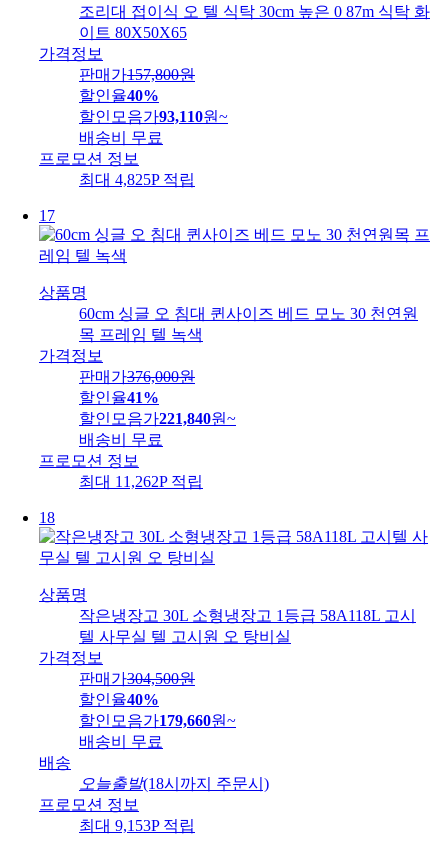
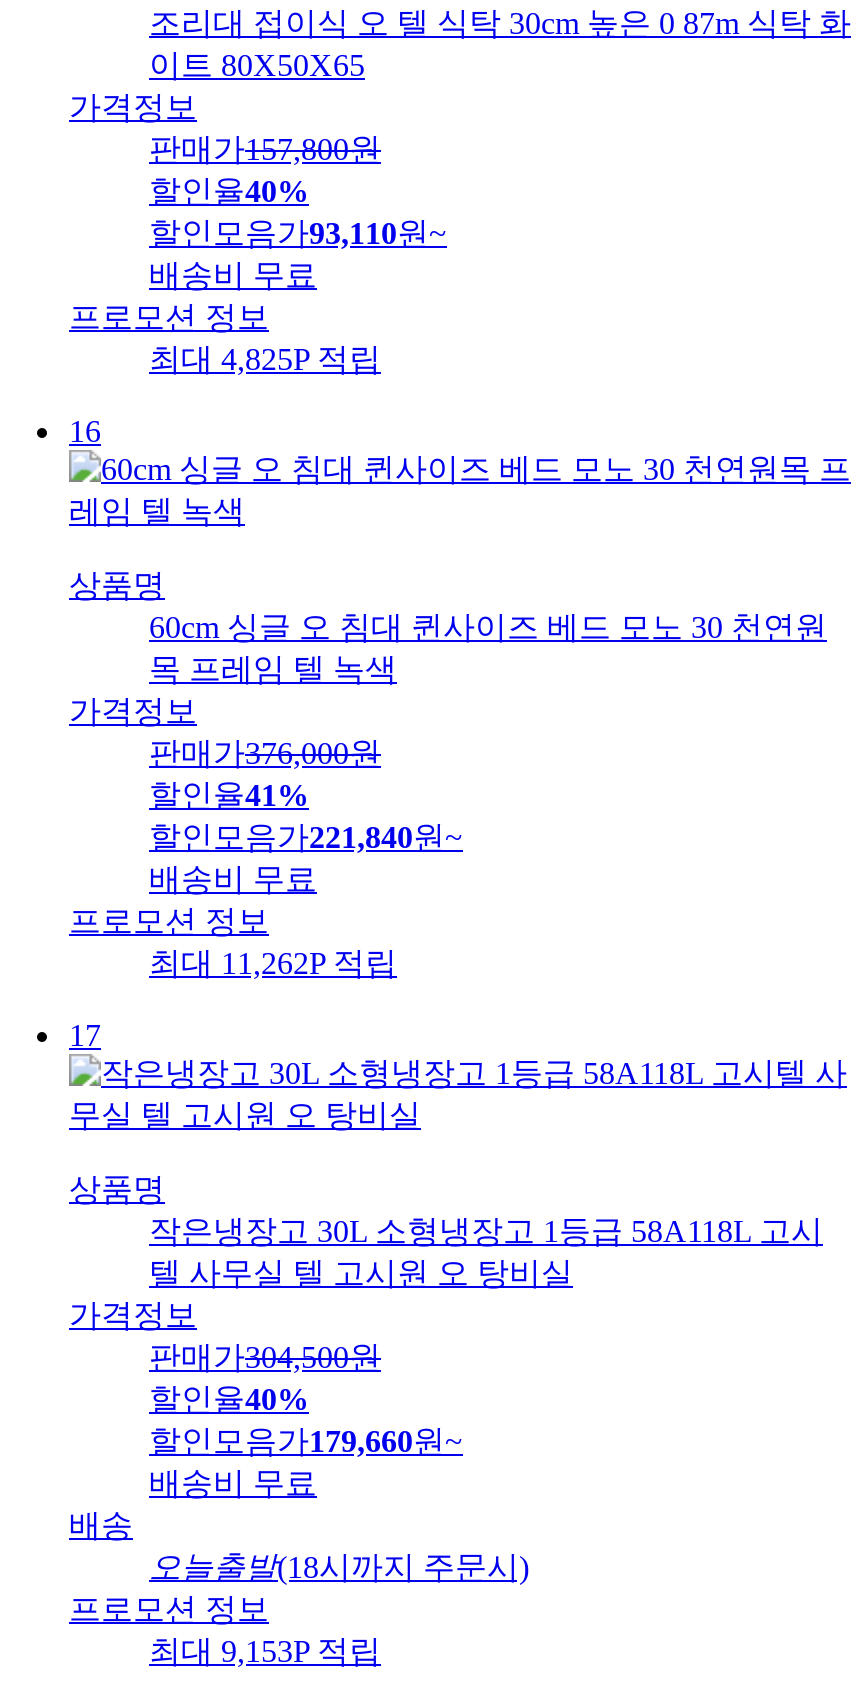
[39,207,55,224] 17 -> [69,414,101,448] 16
[39,509,55,526] 18 -> [69,1018,101,1052] 17

